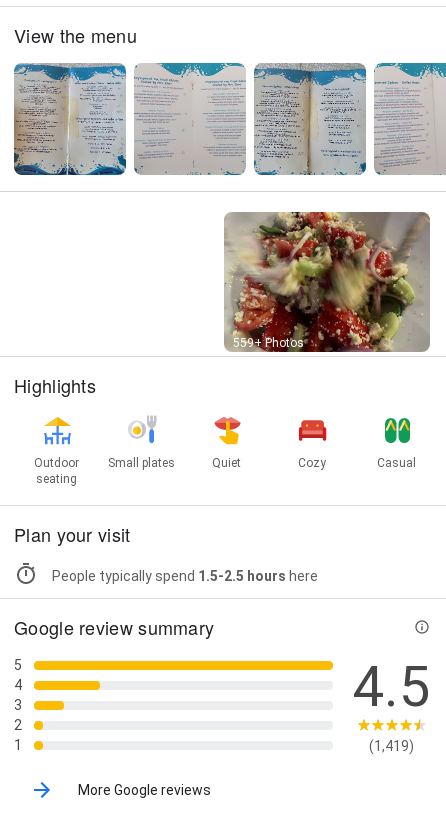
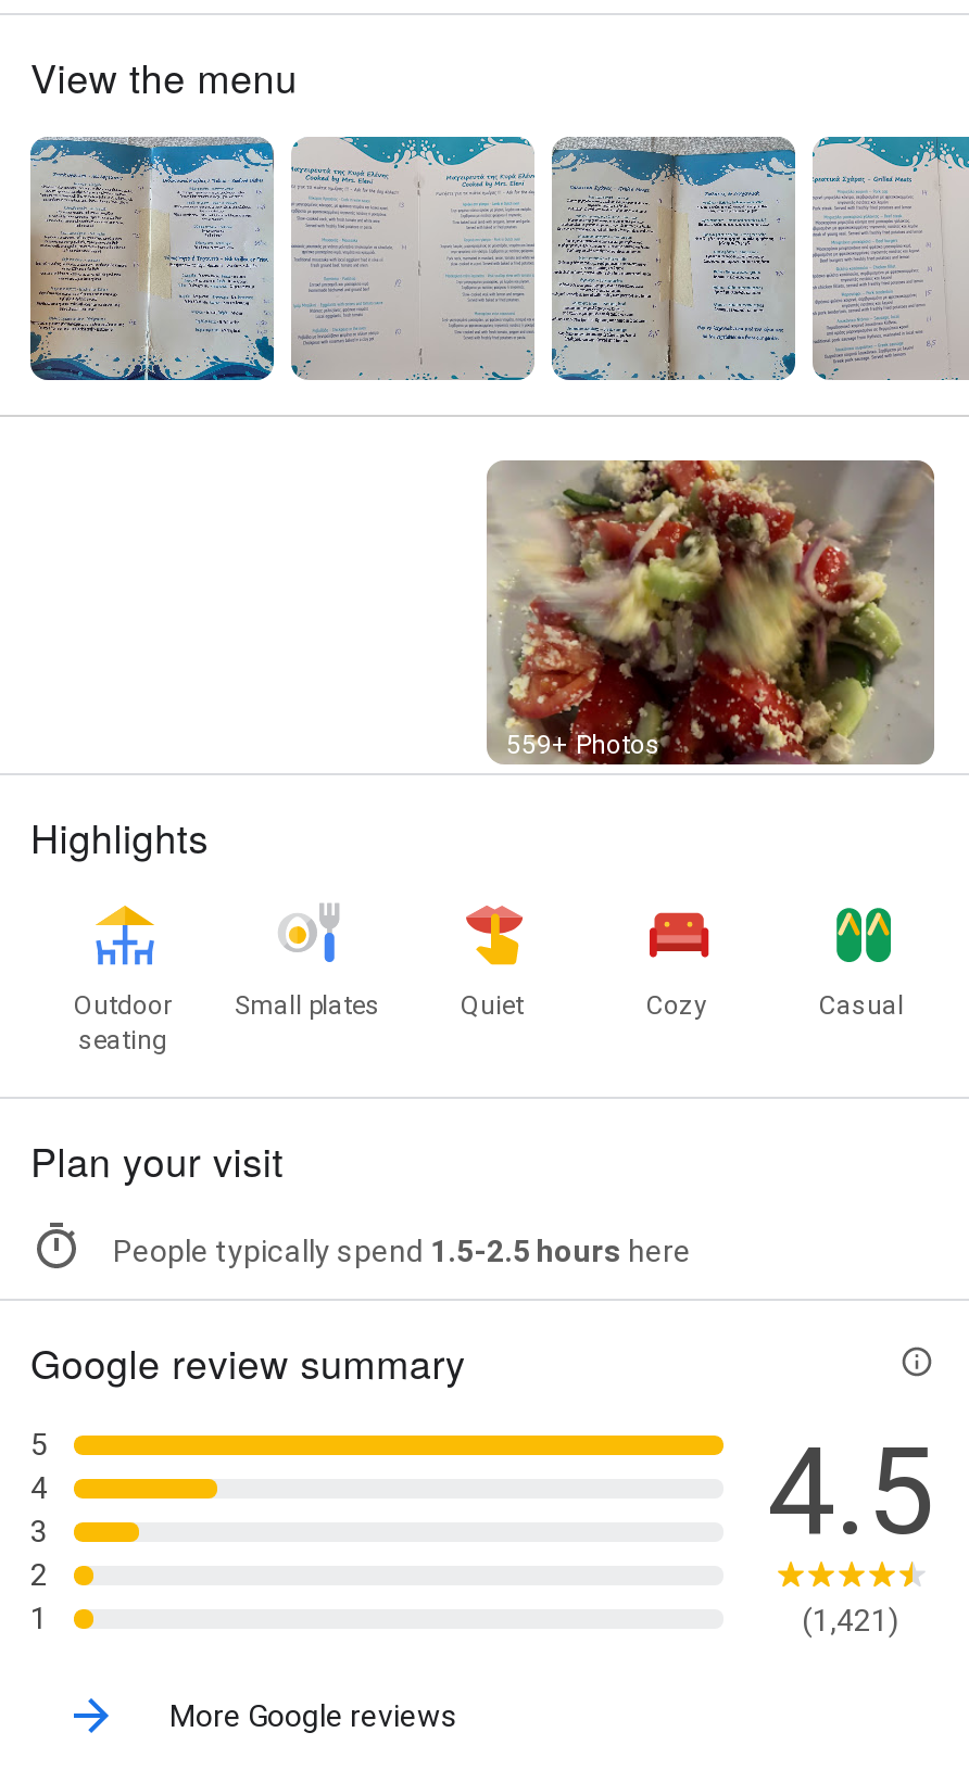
[369,738,414,754] (1,419) -> [802,1602,899,1637] (1,421)

